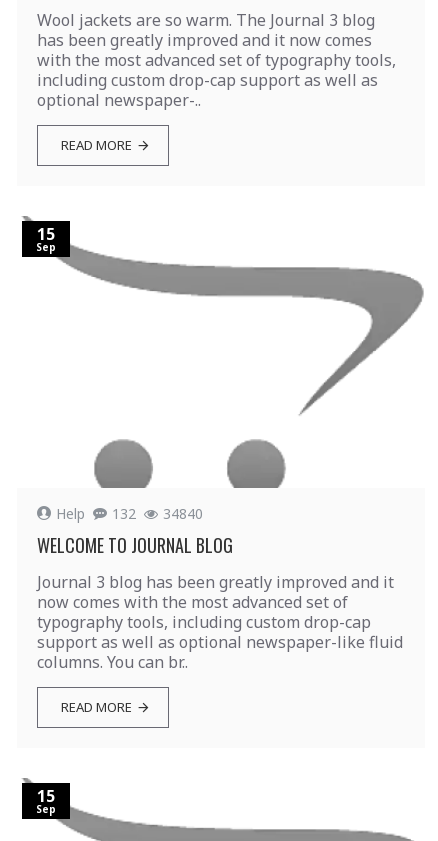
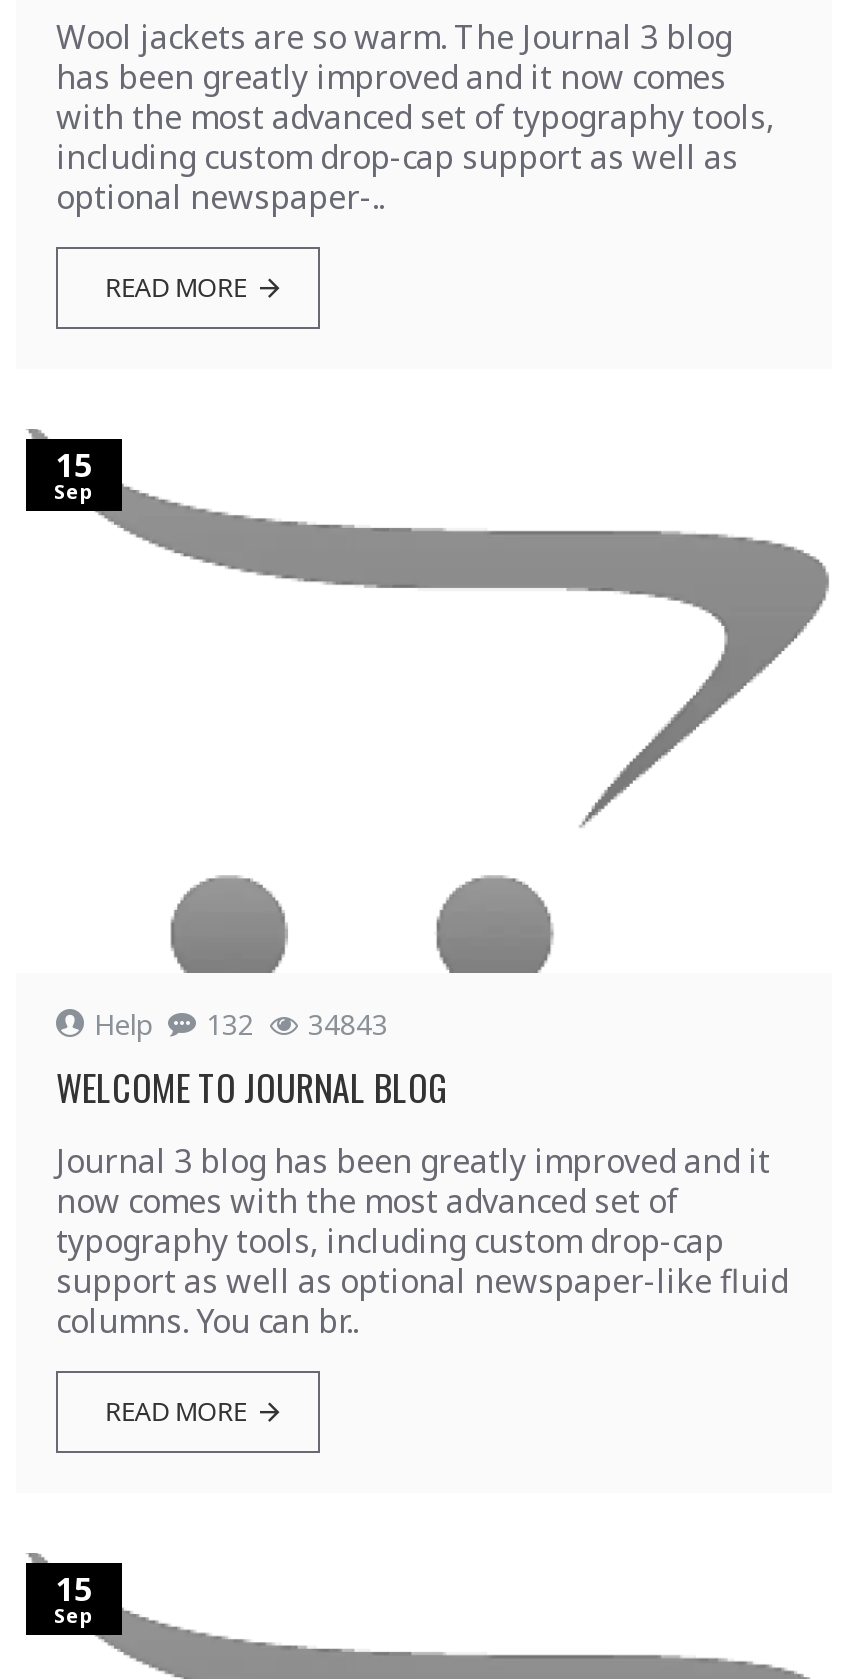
[56,504,203,523] Help 132 34840 -> [94,1005,388,1043] Help 132 34843

